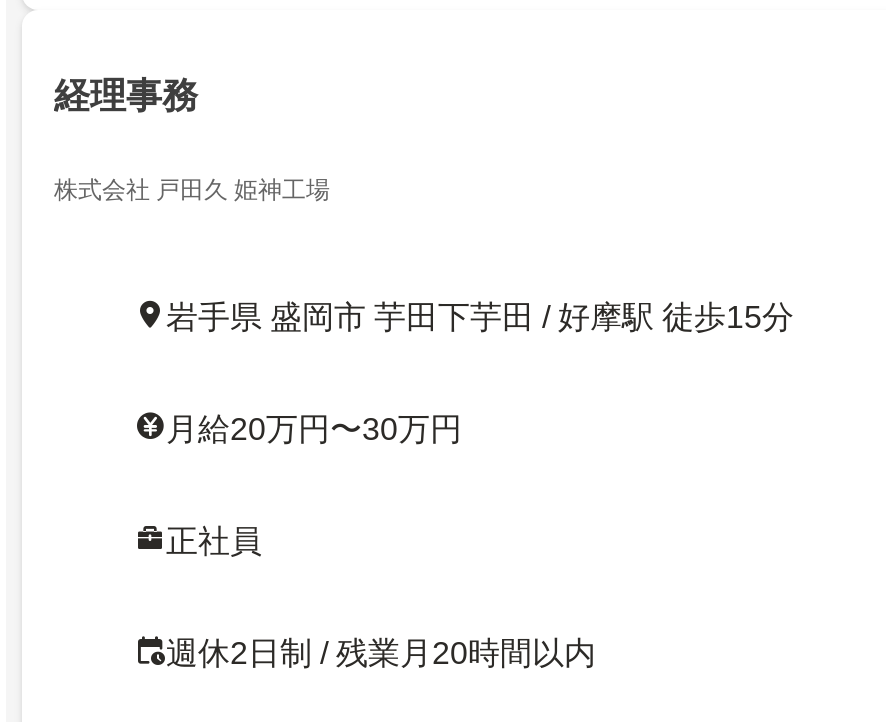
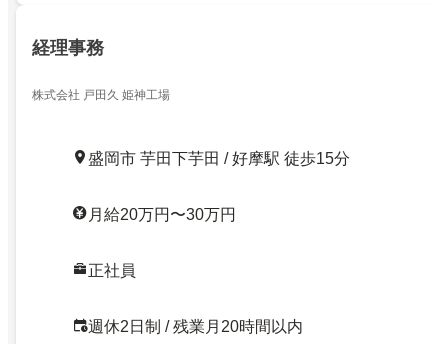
[166,299,794,333] 岩手県 盛岡市 芋田下芋田 / 好摩駅 徒歩15分 -> [88,149,350,166] 盛岡市 芋田下芋田 / 好摩駅 徒歩15分

